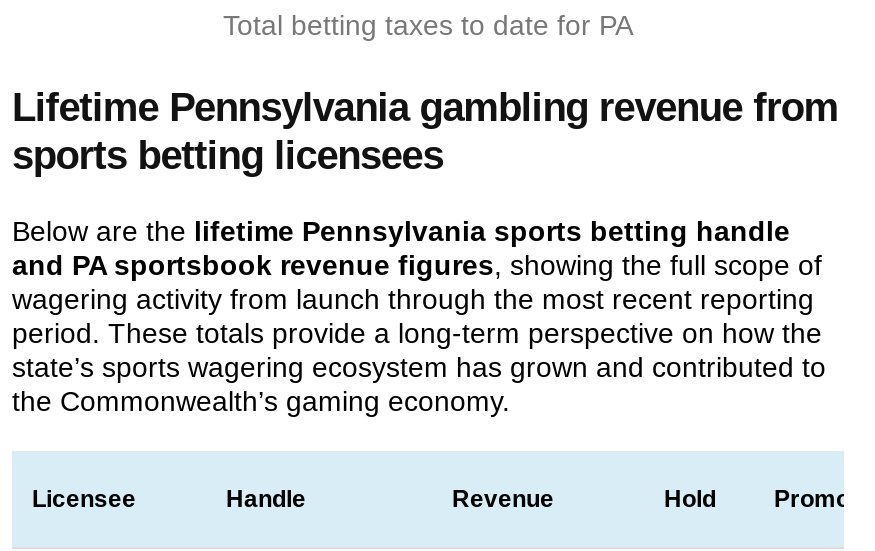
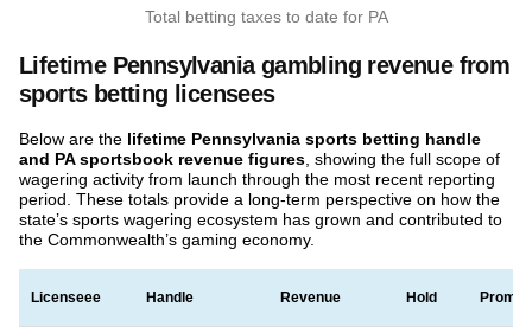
[32,485,136,513] Licensee -> [31,289,101,306] Licenseee

